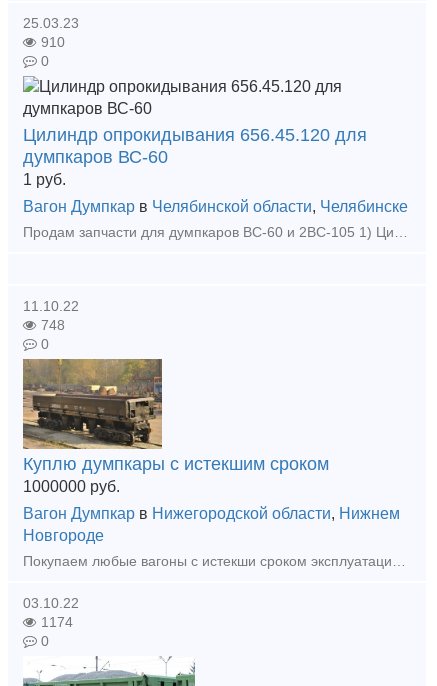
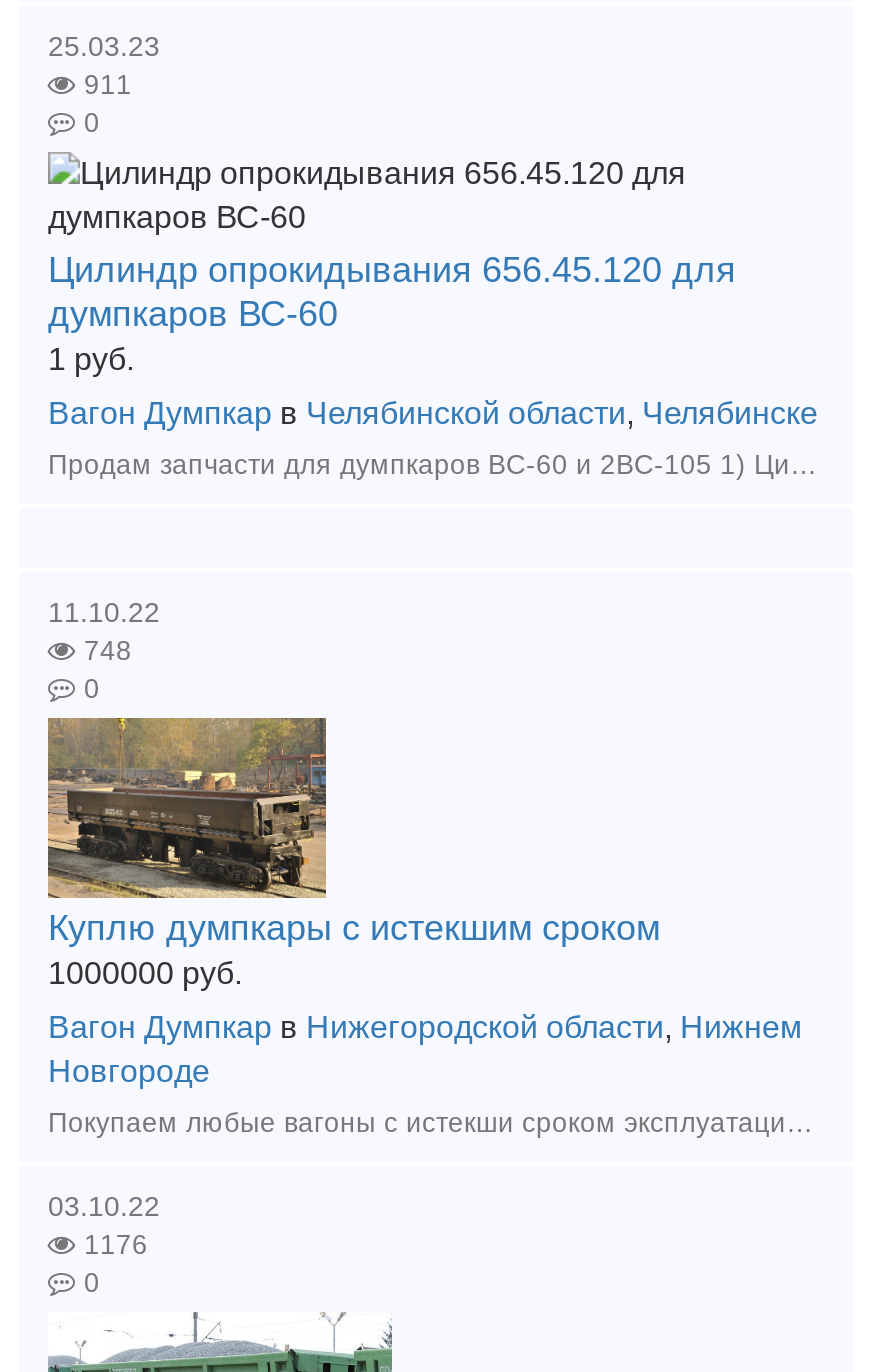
[37,35,65,50] 910 -> [76,70,132,100] 911
[37,615,73,630] 1174 -> [76,1230,148,1260] 1176

